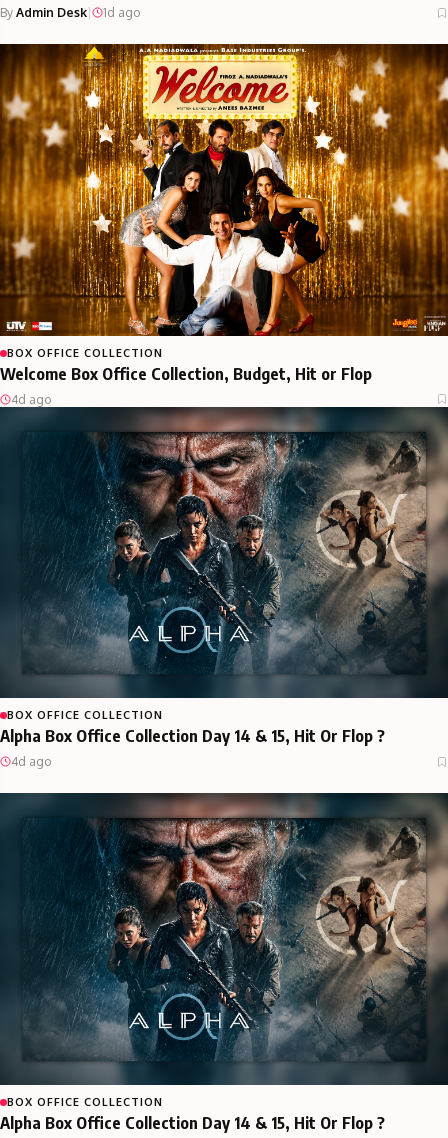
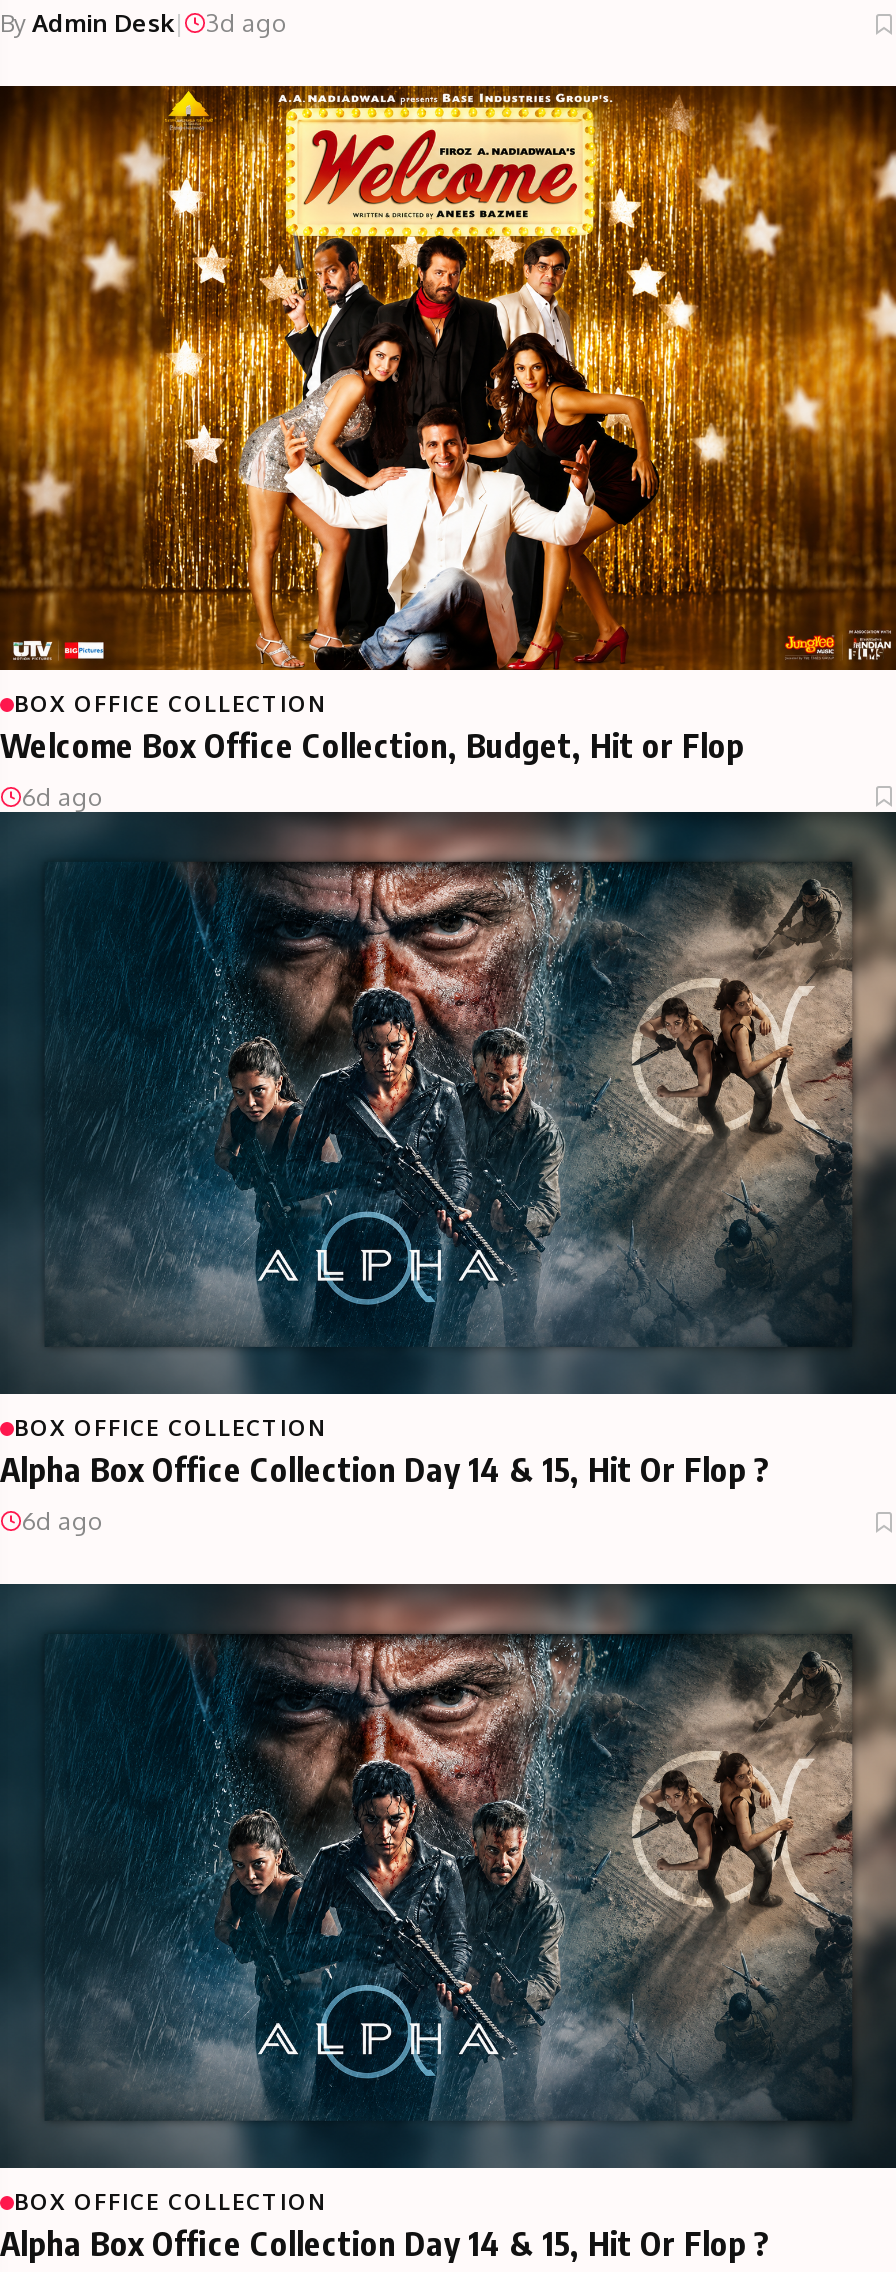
[103,5,140,20] 1d ago -> [206,9,286,39] 3d ago
[11,392,51,407] 4d ago -> [22,781,102,811] 6d ago
[11,754,51,769] 4d ago -> [22,1506,102,1536] 6d ago

